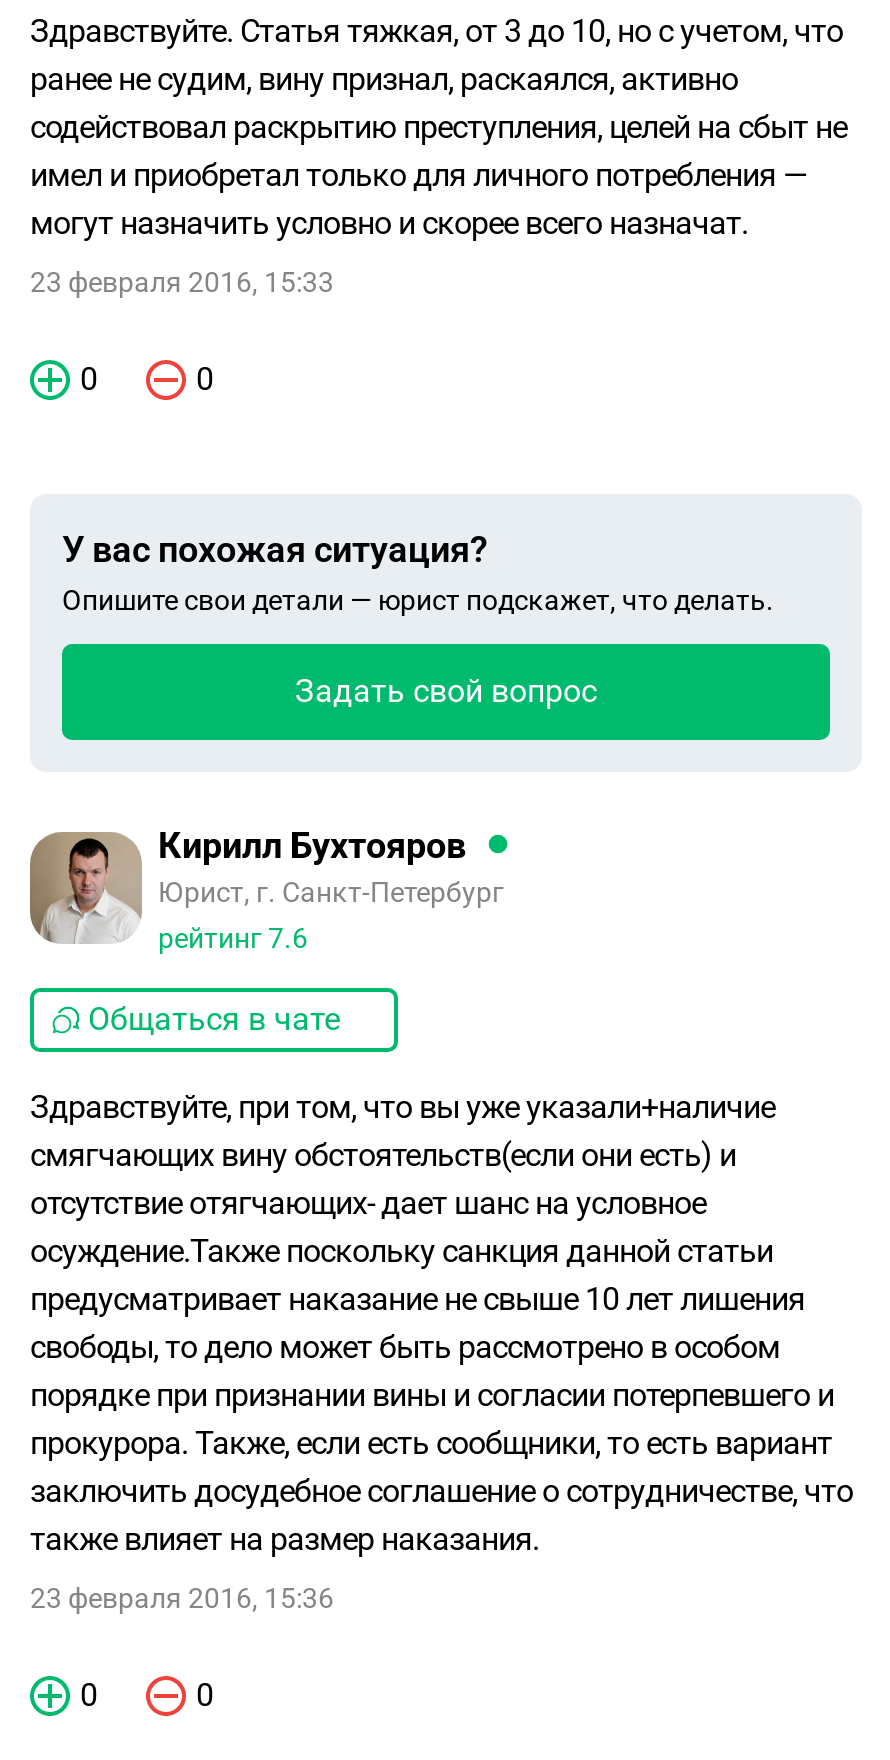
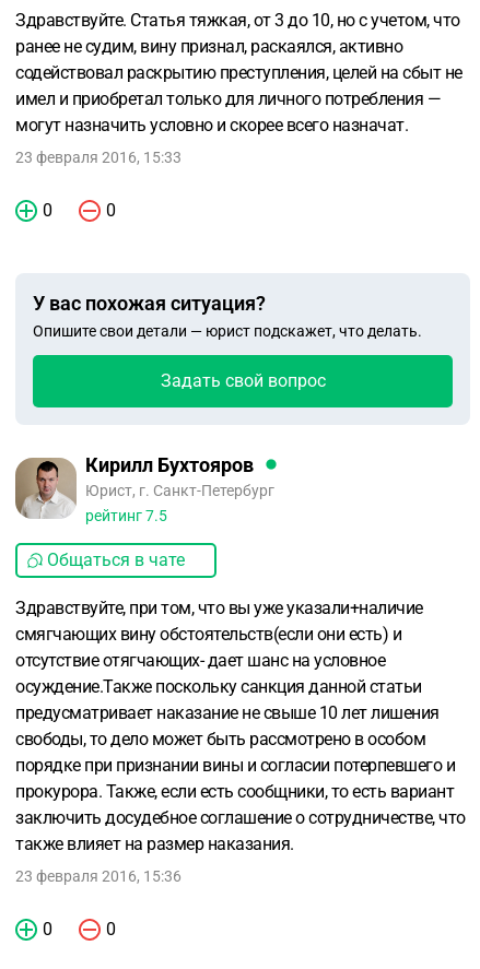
[158,922,308,954] рейтинг 7.6 -> [85,507,167,524] рейтинг 7.5

